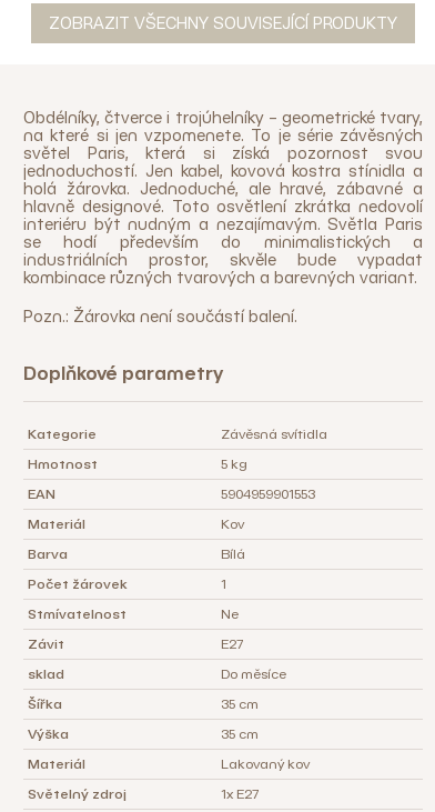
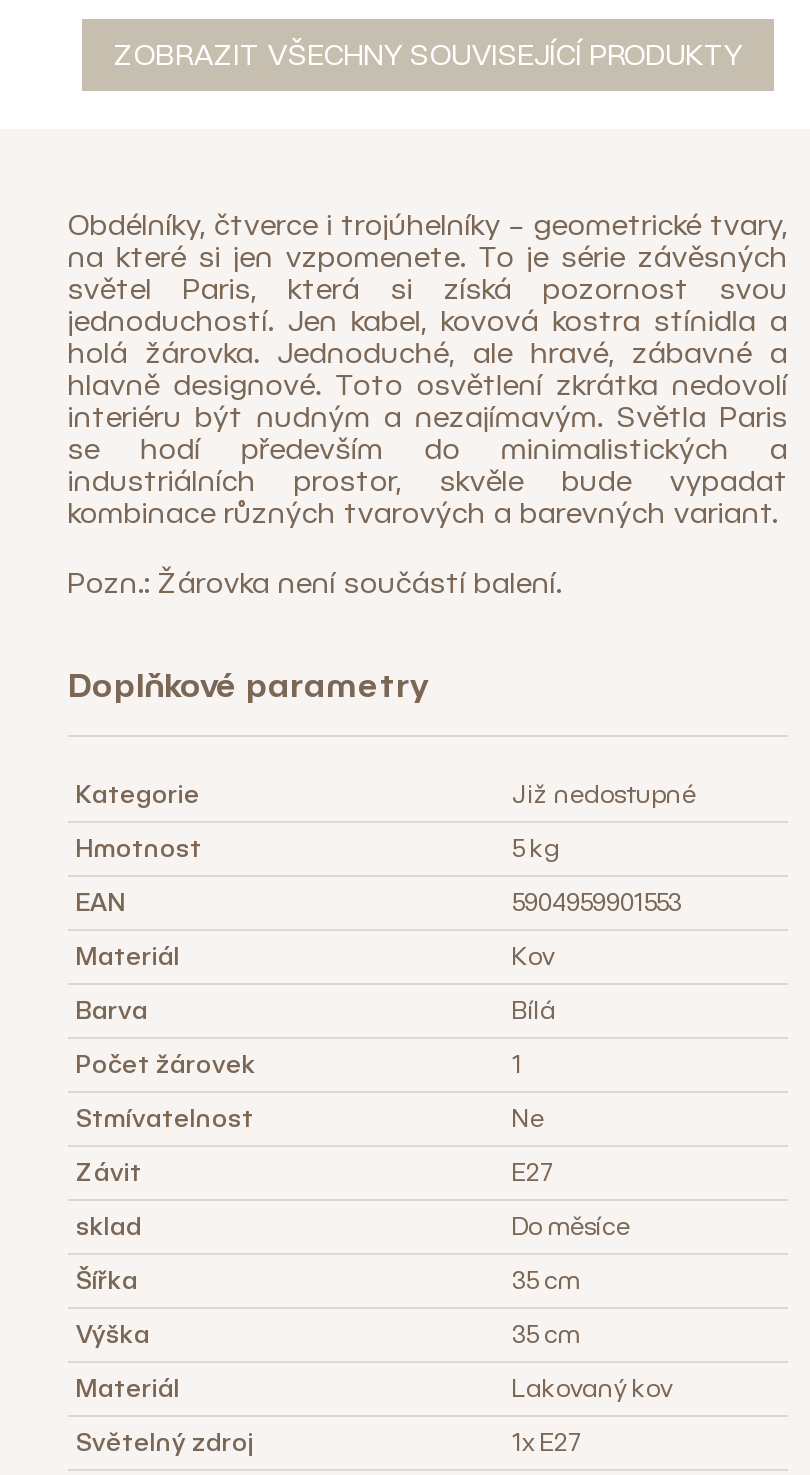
[221,426,327,443] Závěsná svítidla -> [512,780,696,810] Již nedostupné

